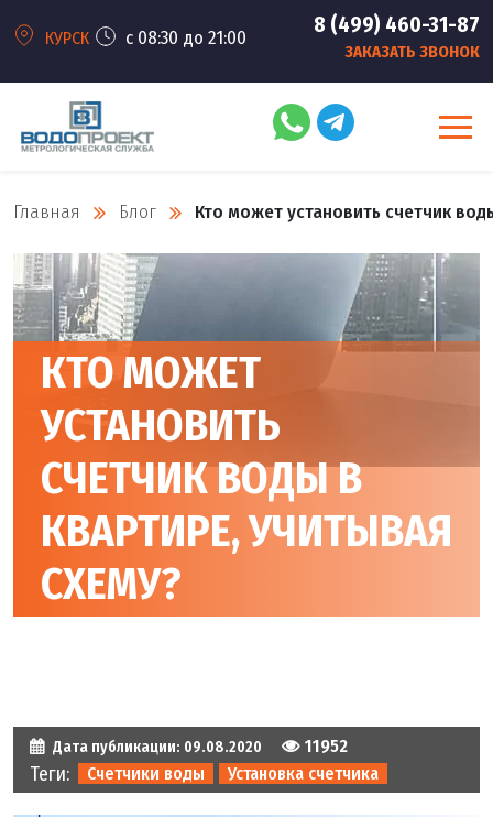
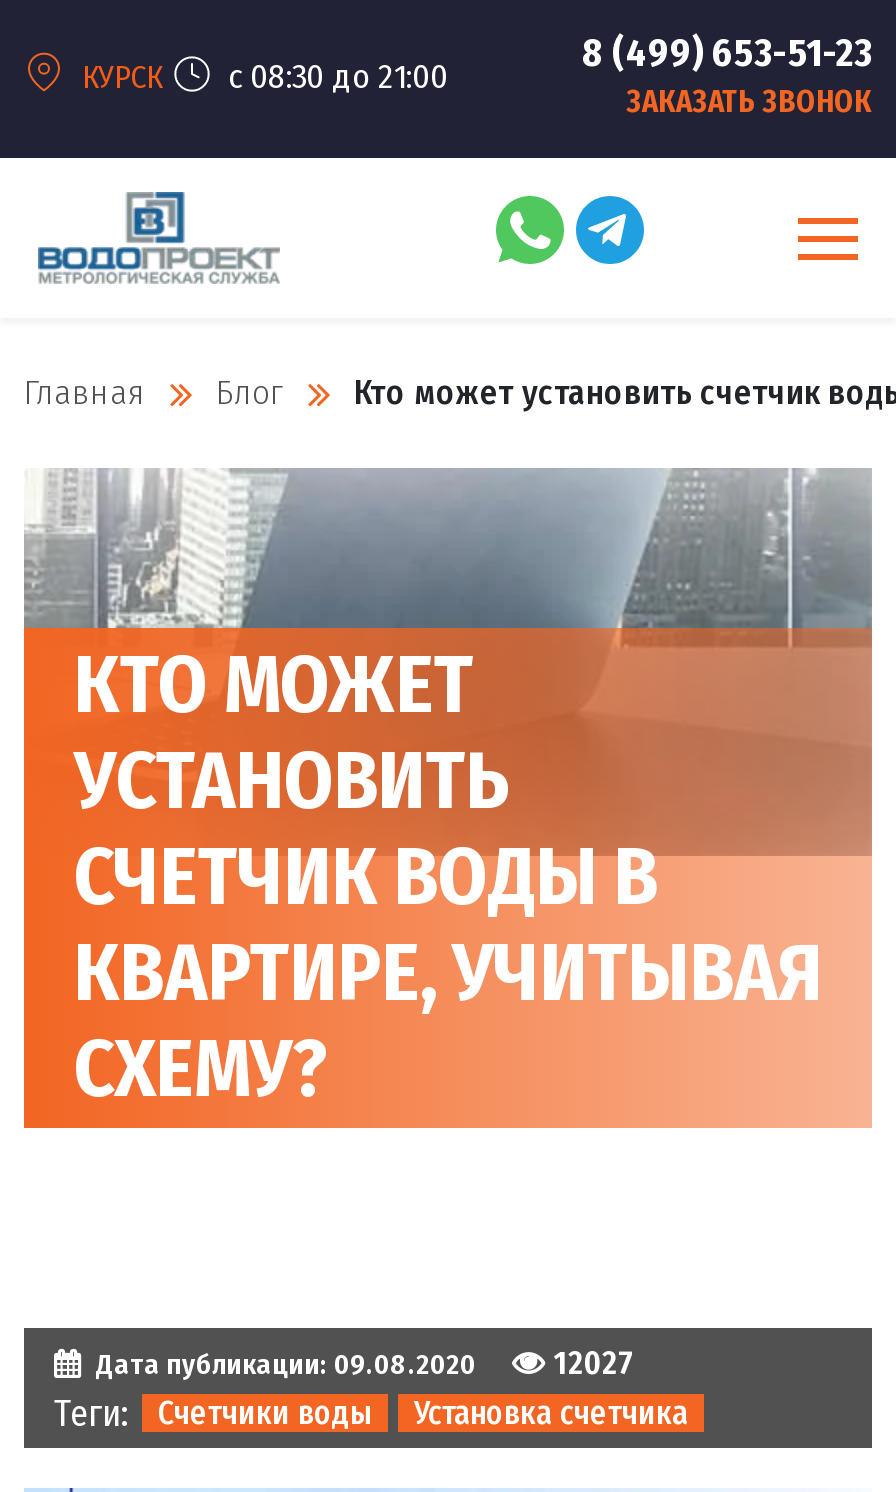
[314,12,480,37] 8 (499) 460-31-87 -> [582,30,872,76] 8 (499) 653-51-23
[305,736,348,756] 11952 -> [554,1344,634,1382] 12027

